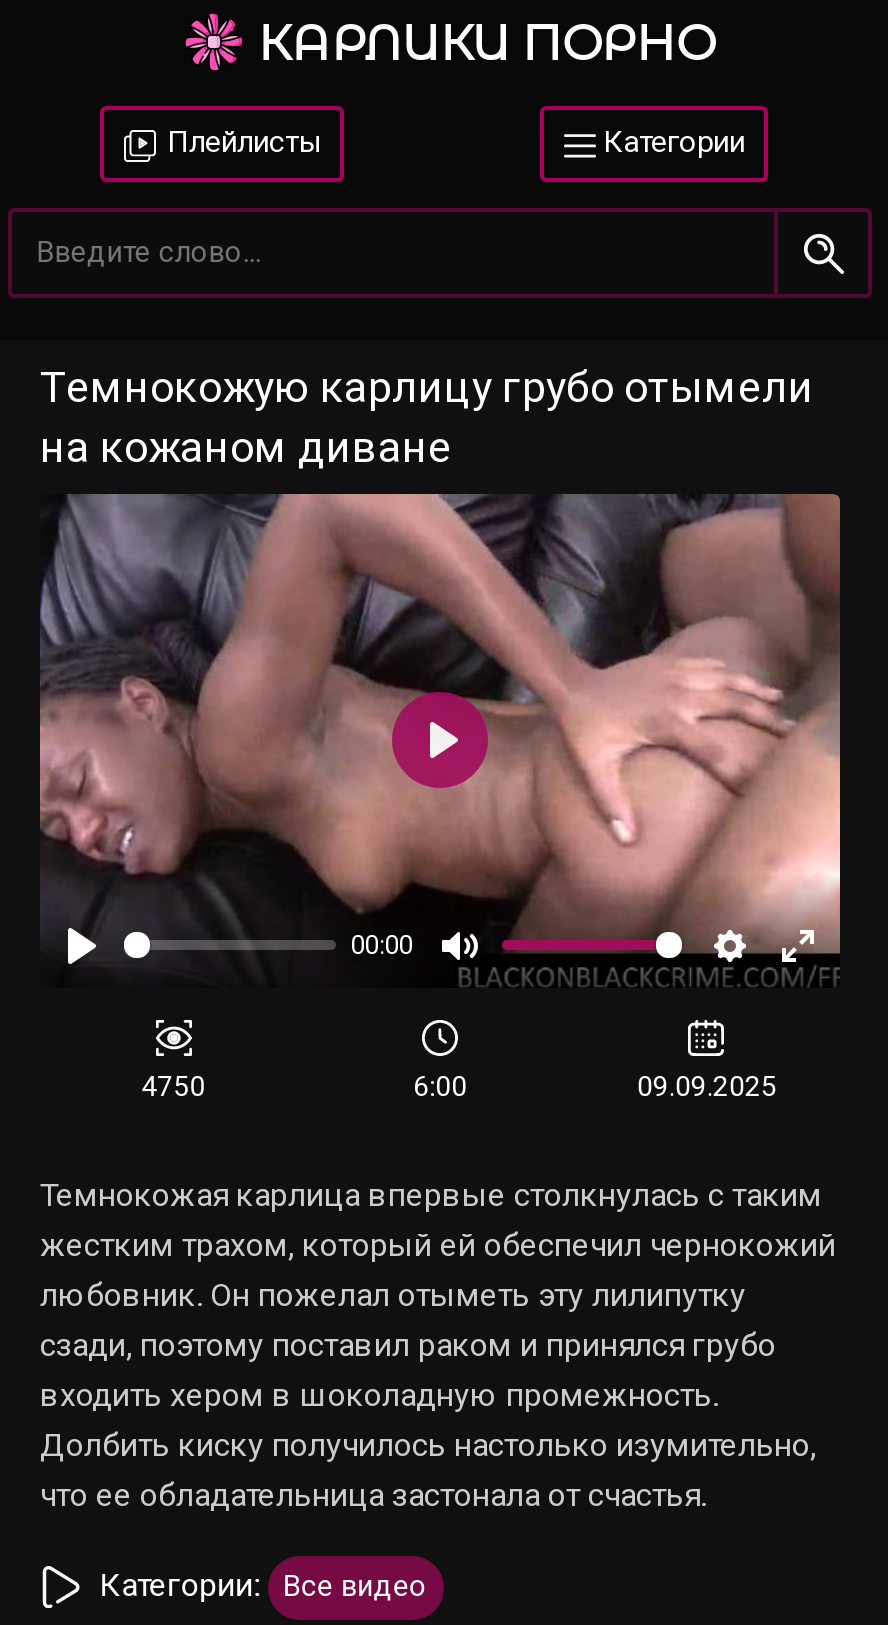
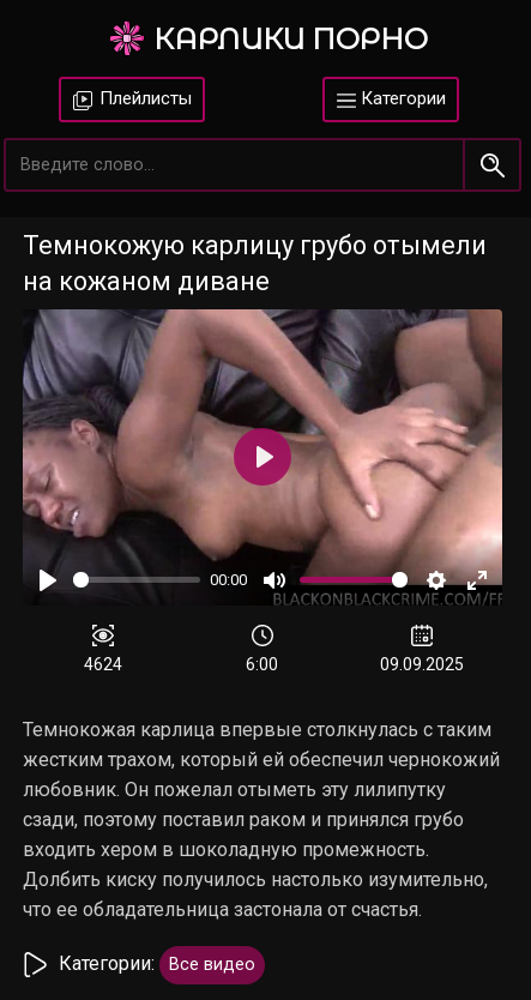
[141,1070,205,1102] 4750 -> [84,655,122,674] 4624

